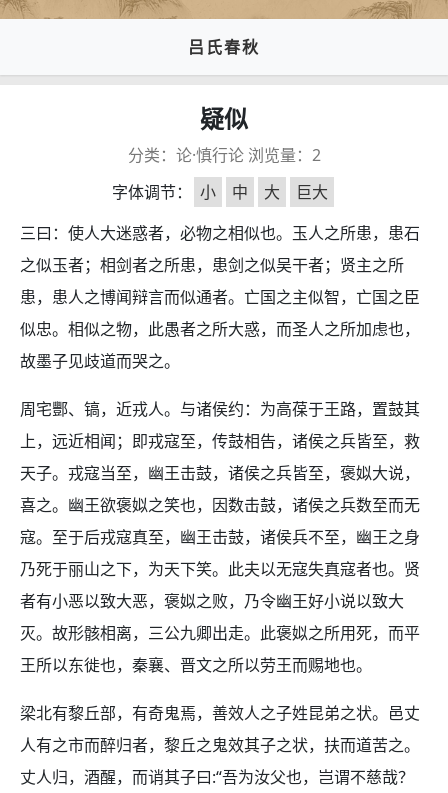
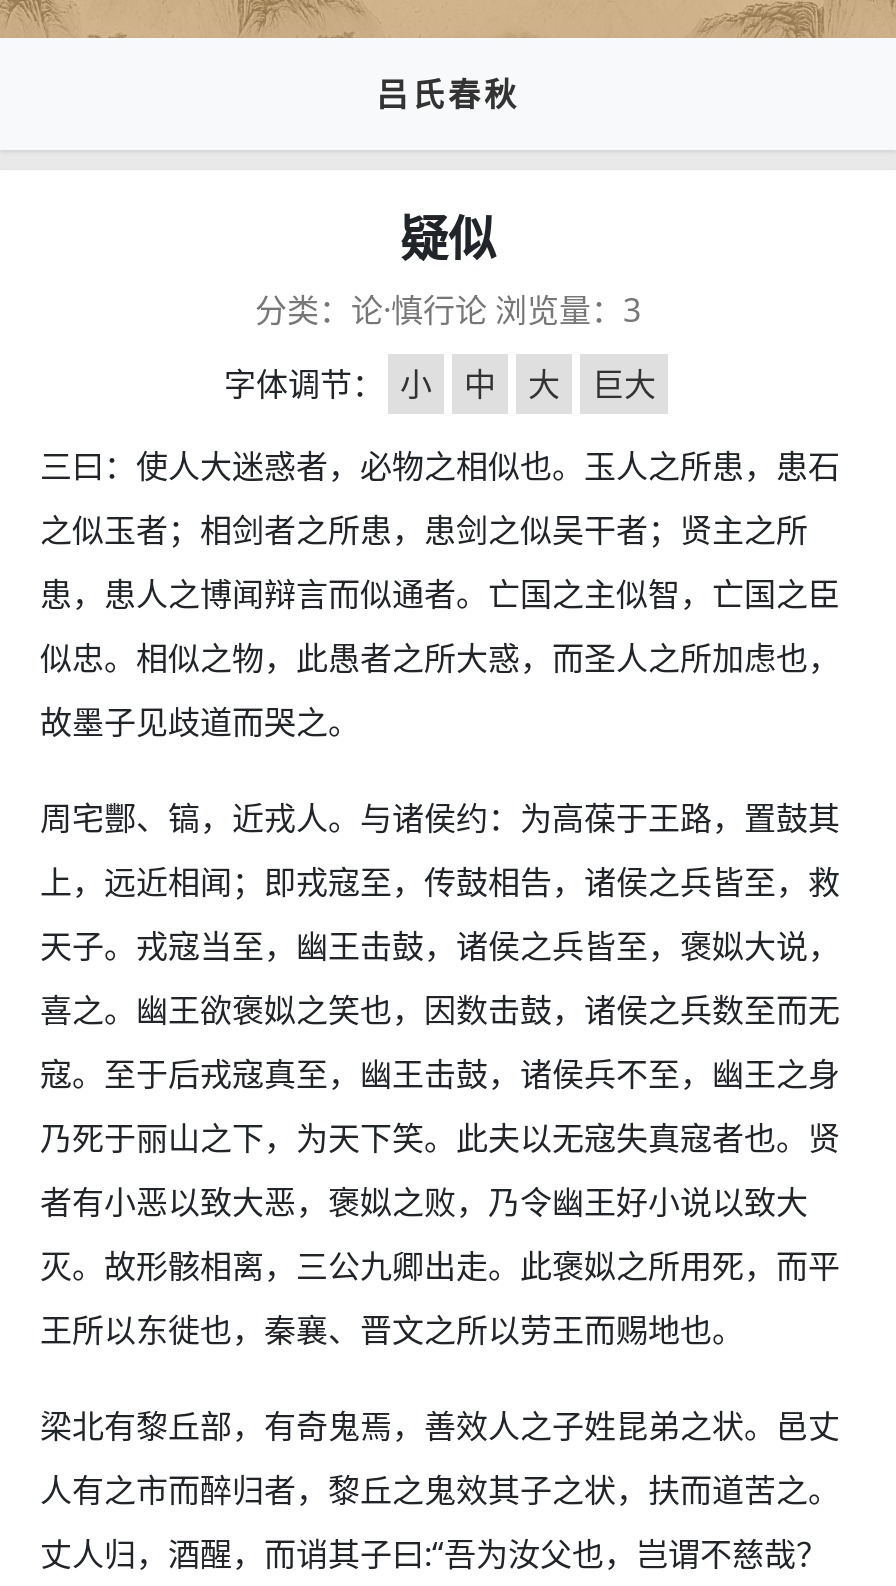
[127,144,320,166] 分类：论·慎行论浏览量：2 -> [255,288,641,332] 分类：论·慎行论浏览量：3

